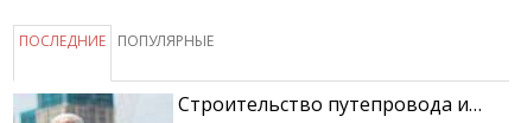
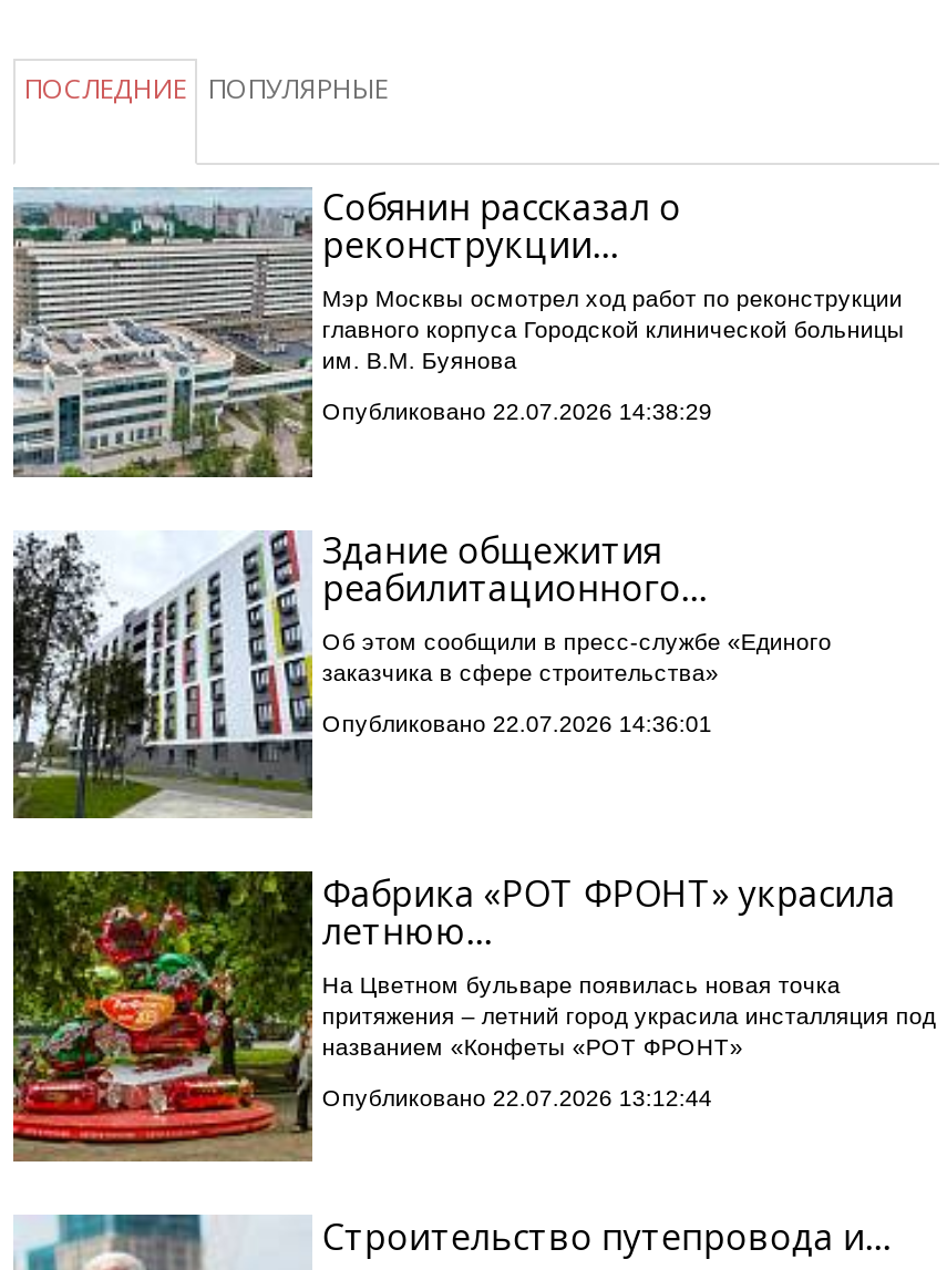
none -> [11,530,935,1110] [image] | Фабрика «РОТ ФРОНТ» украсила | летнюю… | На Цветном бульваре появилась новая точка | притяжения – летний город украсила инсталляция под | названием «Конфеты «РОТ ФРОНТ» | Опубликовано 22.07.2026 13:12:44
none -> [11,869,315,1164] [image]
none -> [13,184,904,737] [image] | Собянин рассказал о | реконструкции… | Мэр Москвы осмотрел ход работ по реконструкции | главного корпуса Городской клинической больницы | им. В.М. Буянова | Опубликовано 22.07.2026 14:38:29 | Здание общежития | реабилитационного… | Об этом сообщили в пресс-службе «Единого | заказчика в сфере строительства» | Опубликовано 22.07.2026 14:36:01

